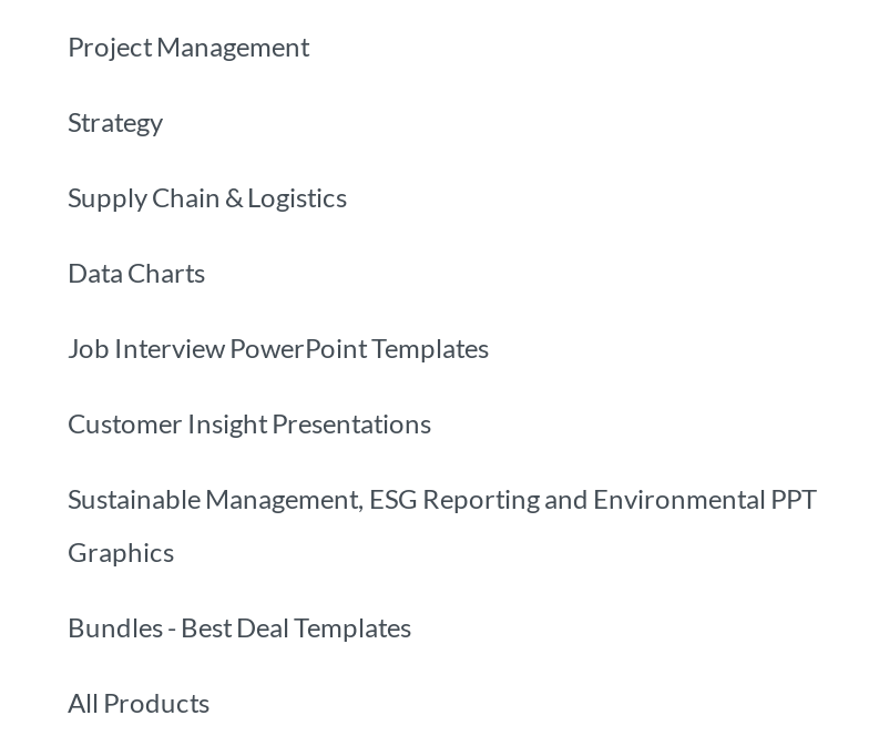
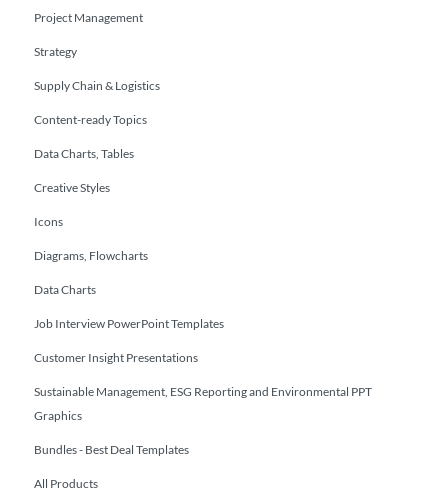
none -> [34,112,148,263] Content-ready Topics | Data Charts, Tables | Creative Styles | Icons | Diagrams, Flowcharts

